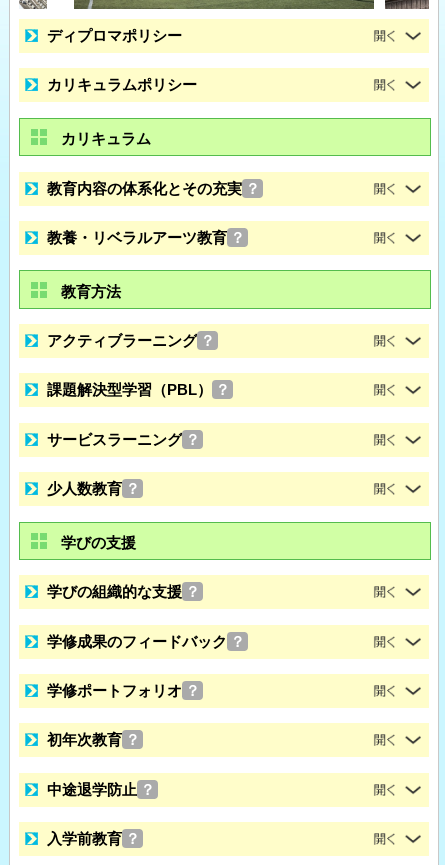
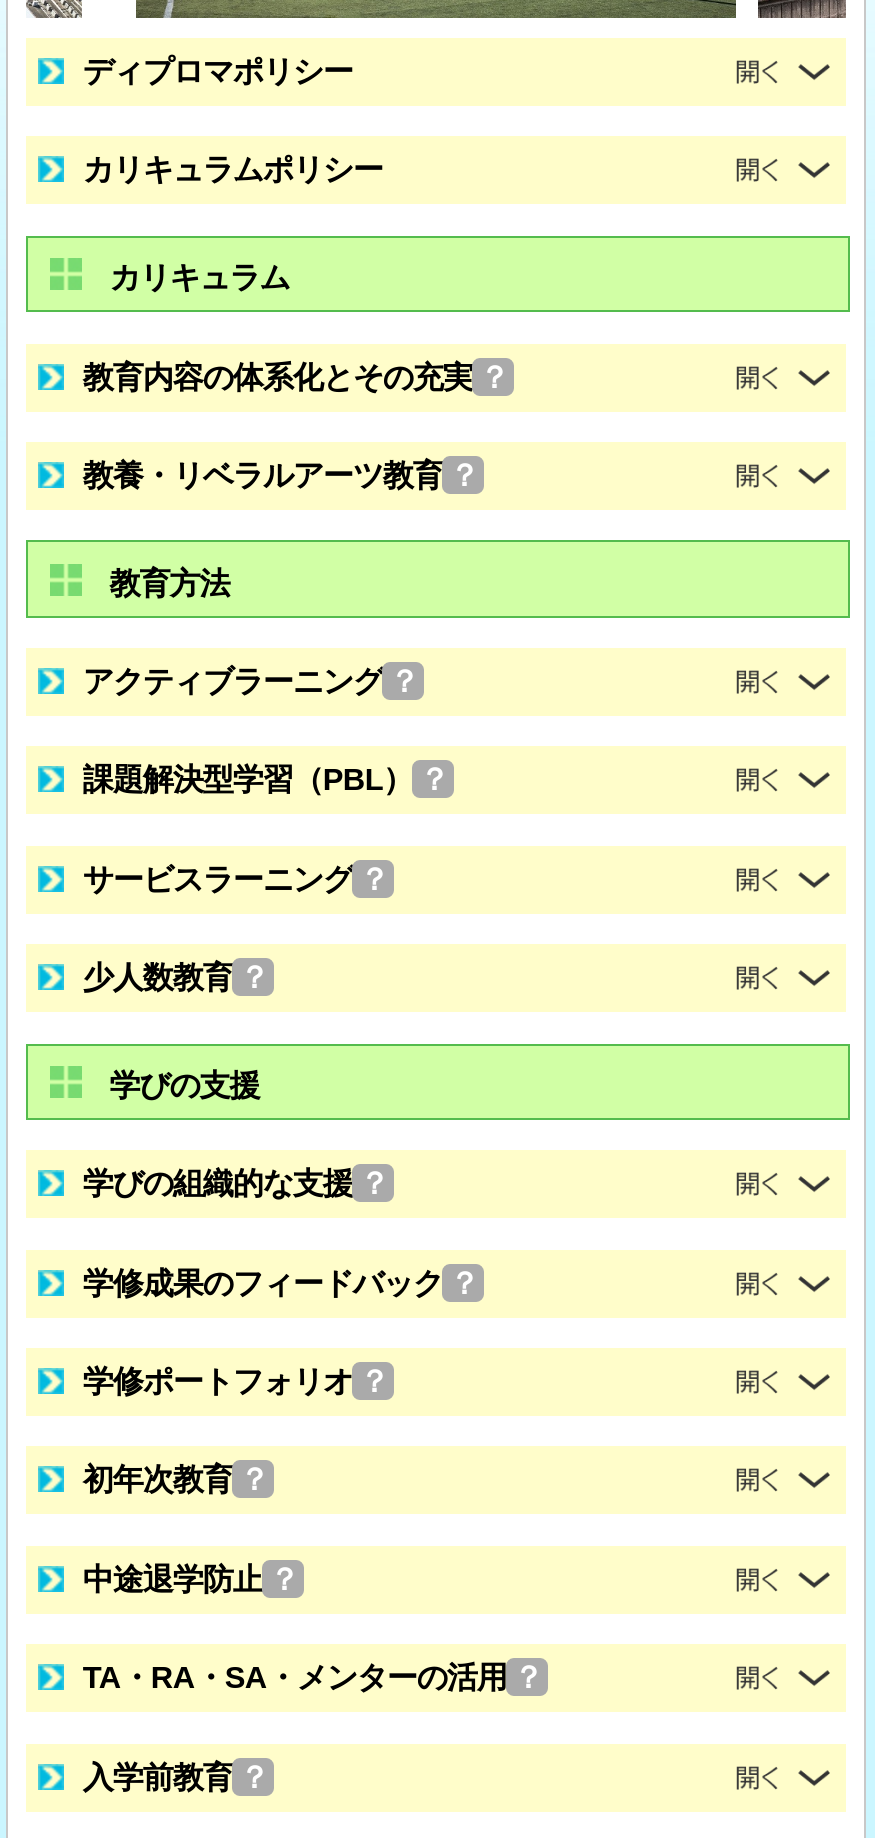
none -> [83,1660,543,1694] TA・RA・SA・メンターの活用 ？

